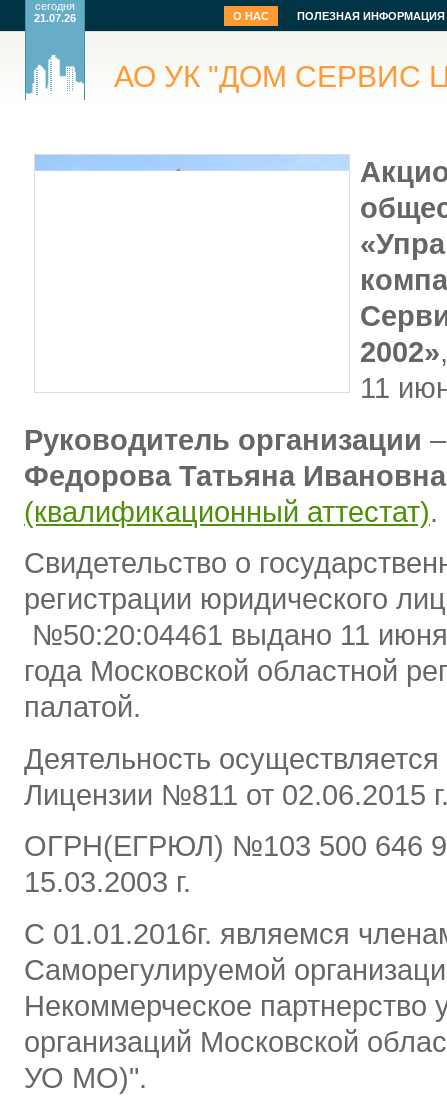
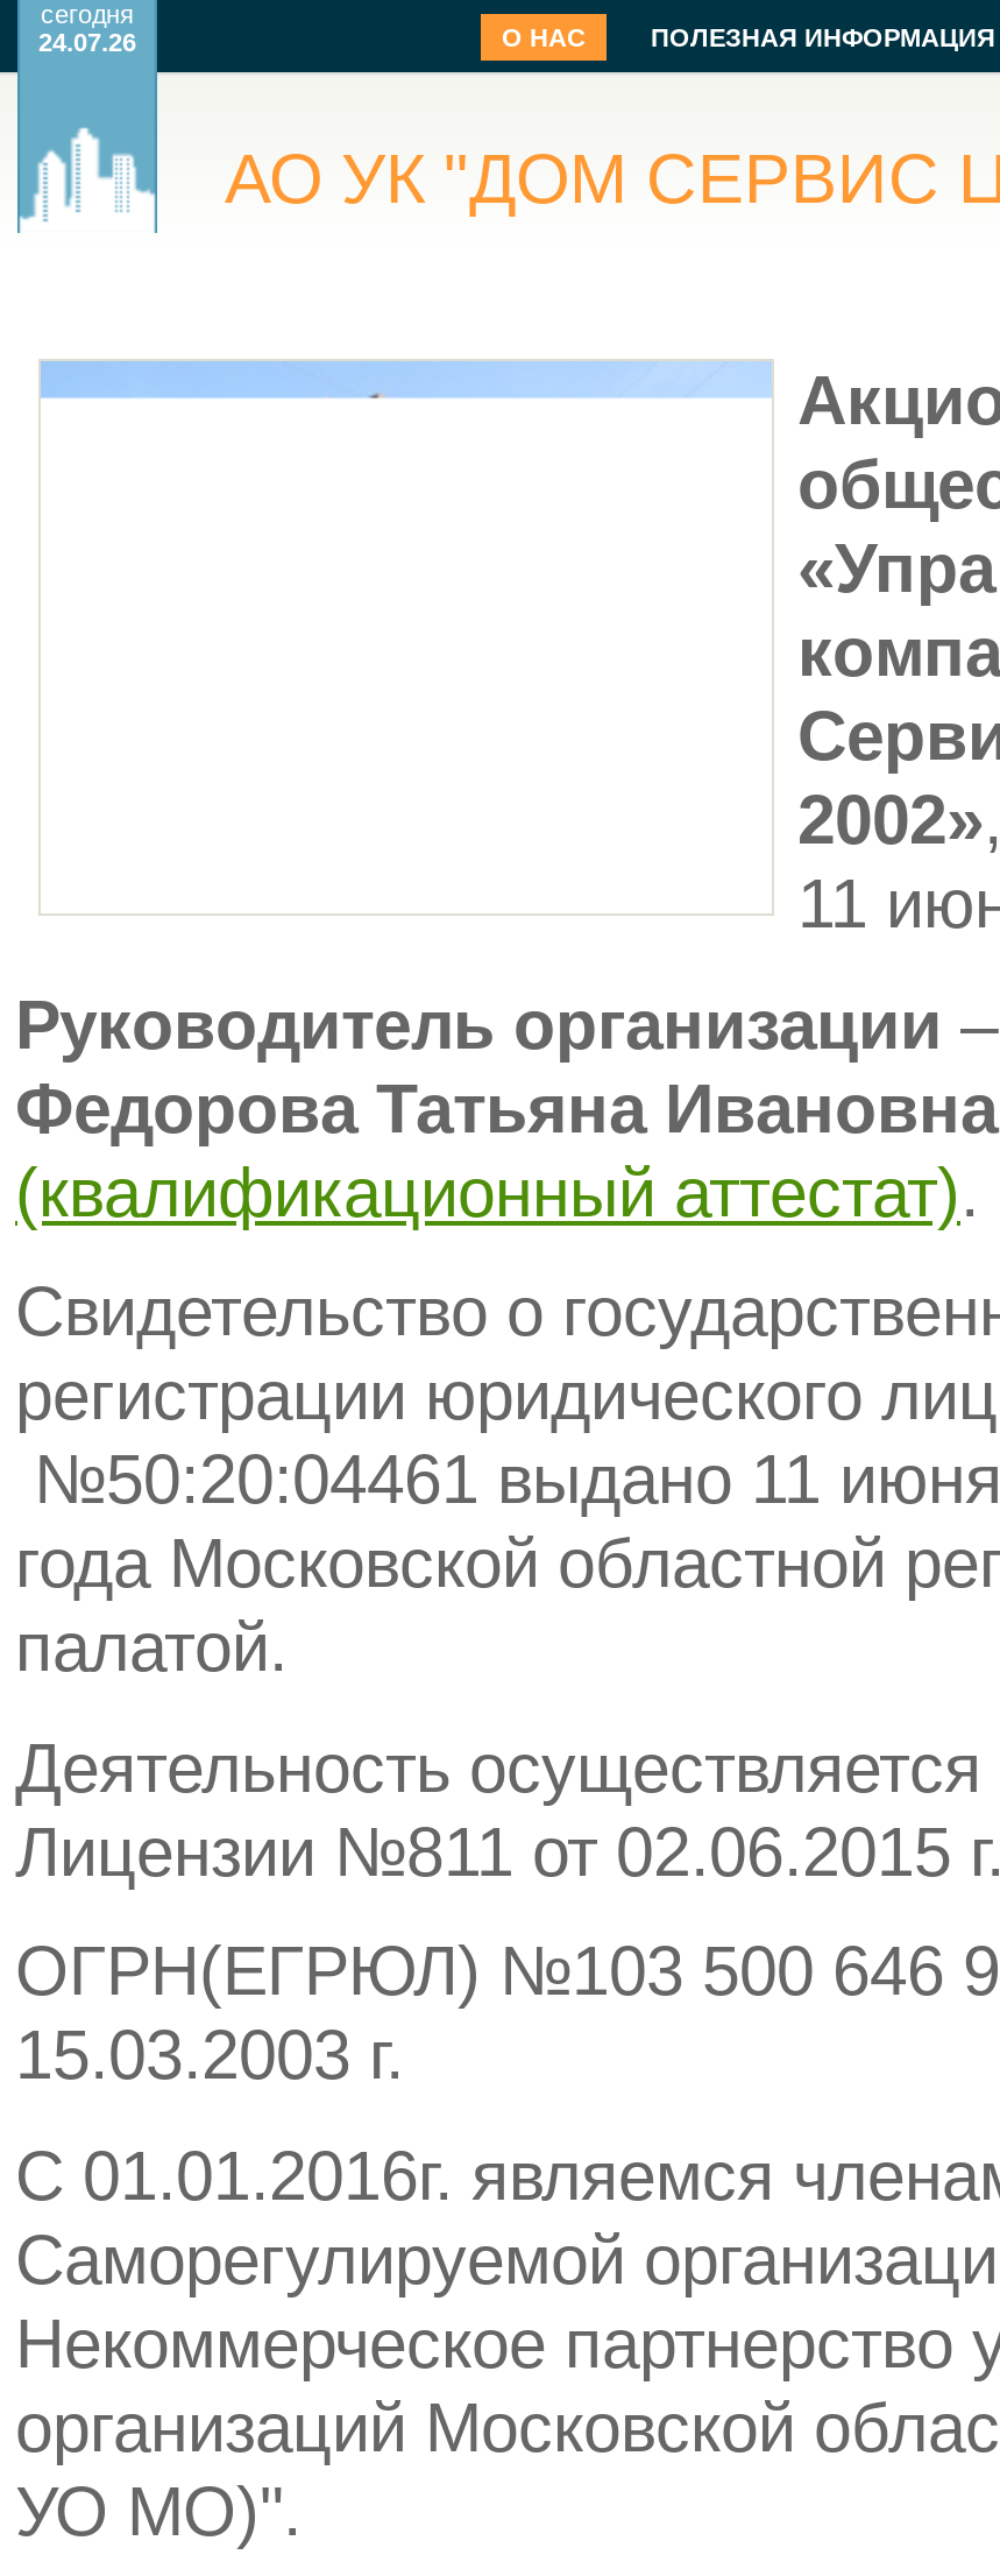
[34,12,76,24] 21.07.26 -> [38,28,136,56] 24.07.26

